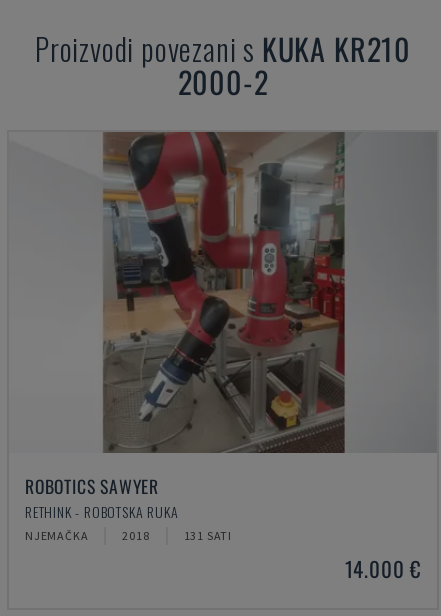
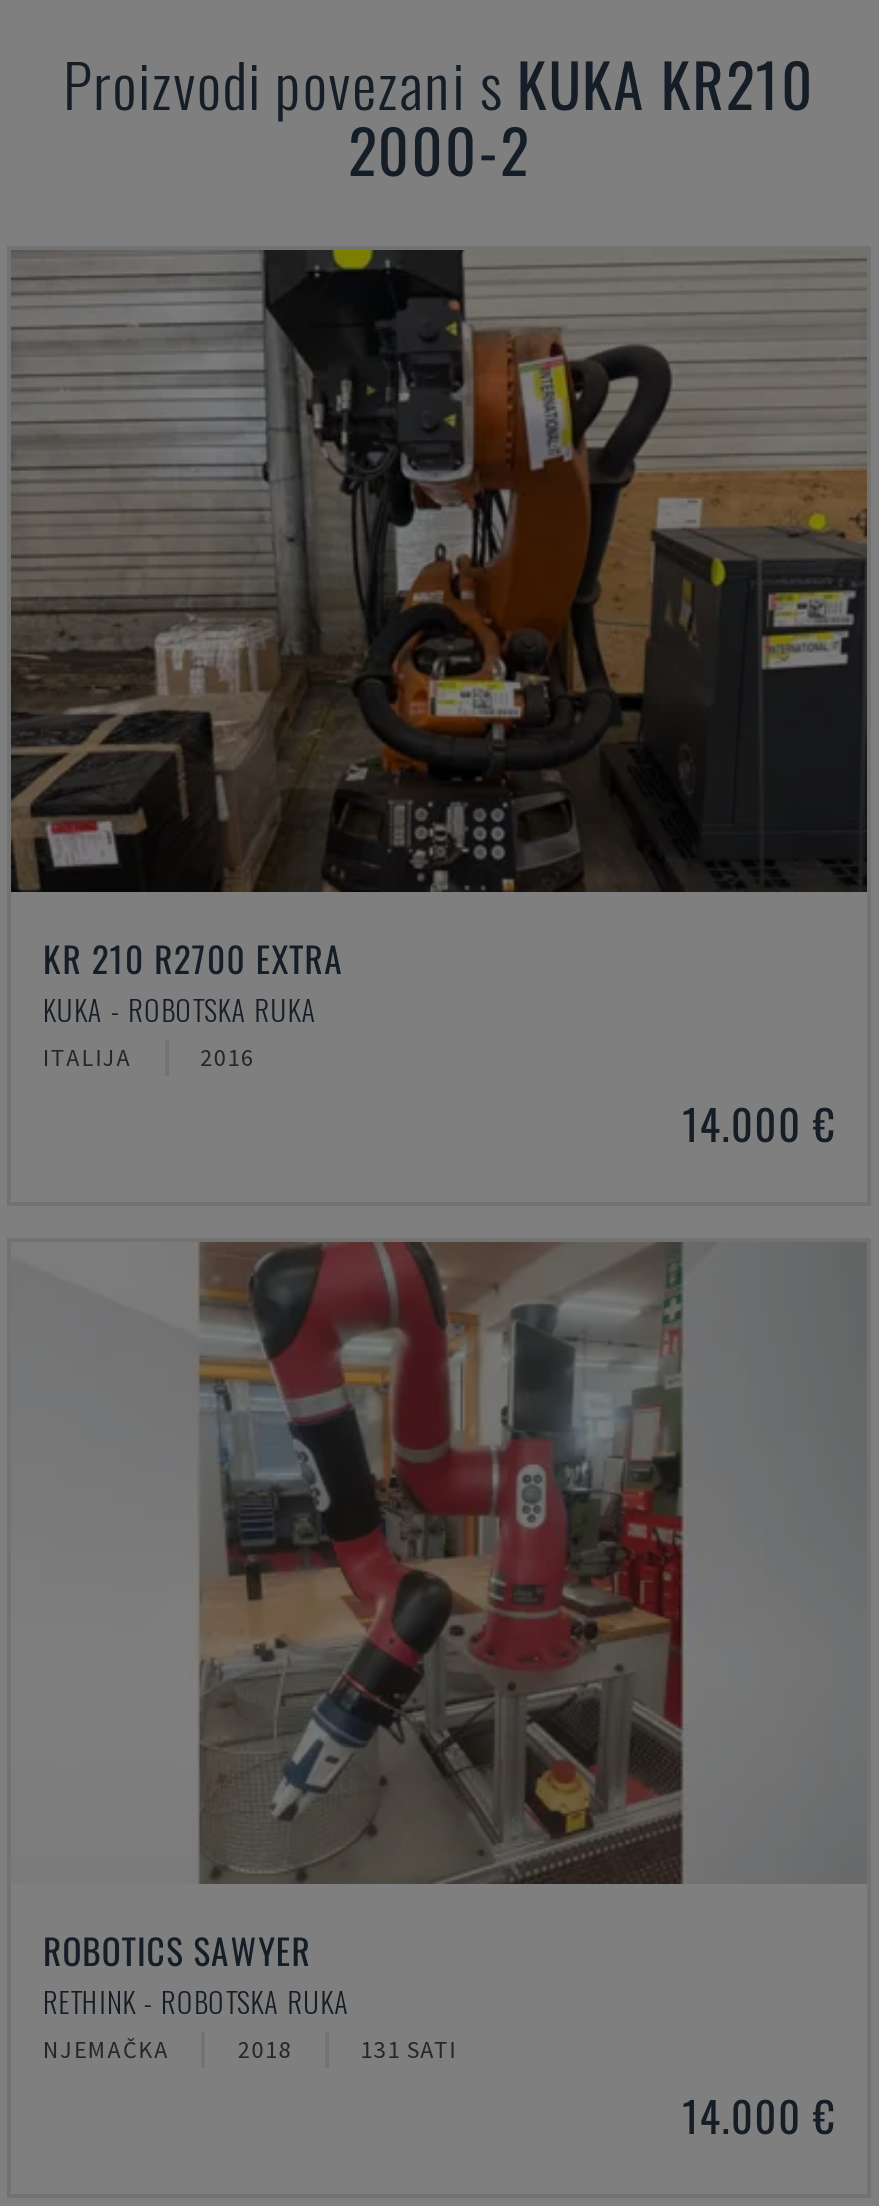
none -> [9,248,869,1154] [image] | KR 210 R2700 EXTRA | KUKA - ROBOTSKA RUKA | ITALIJA | 2016 | 14.000 €

